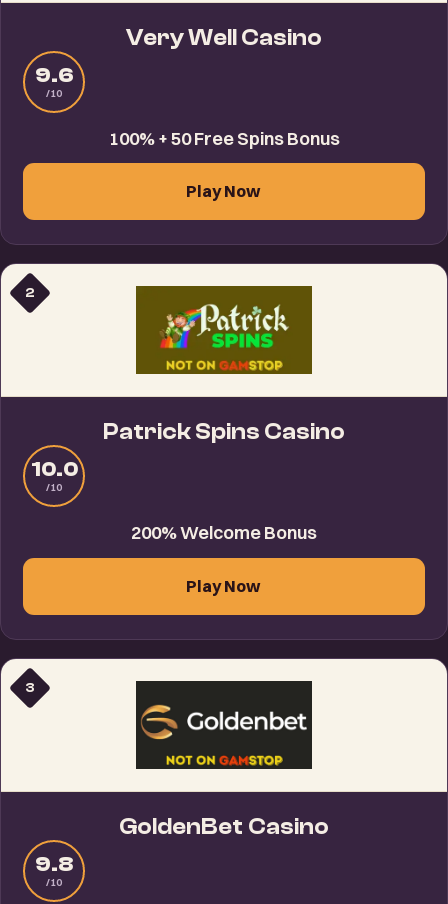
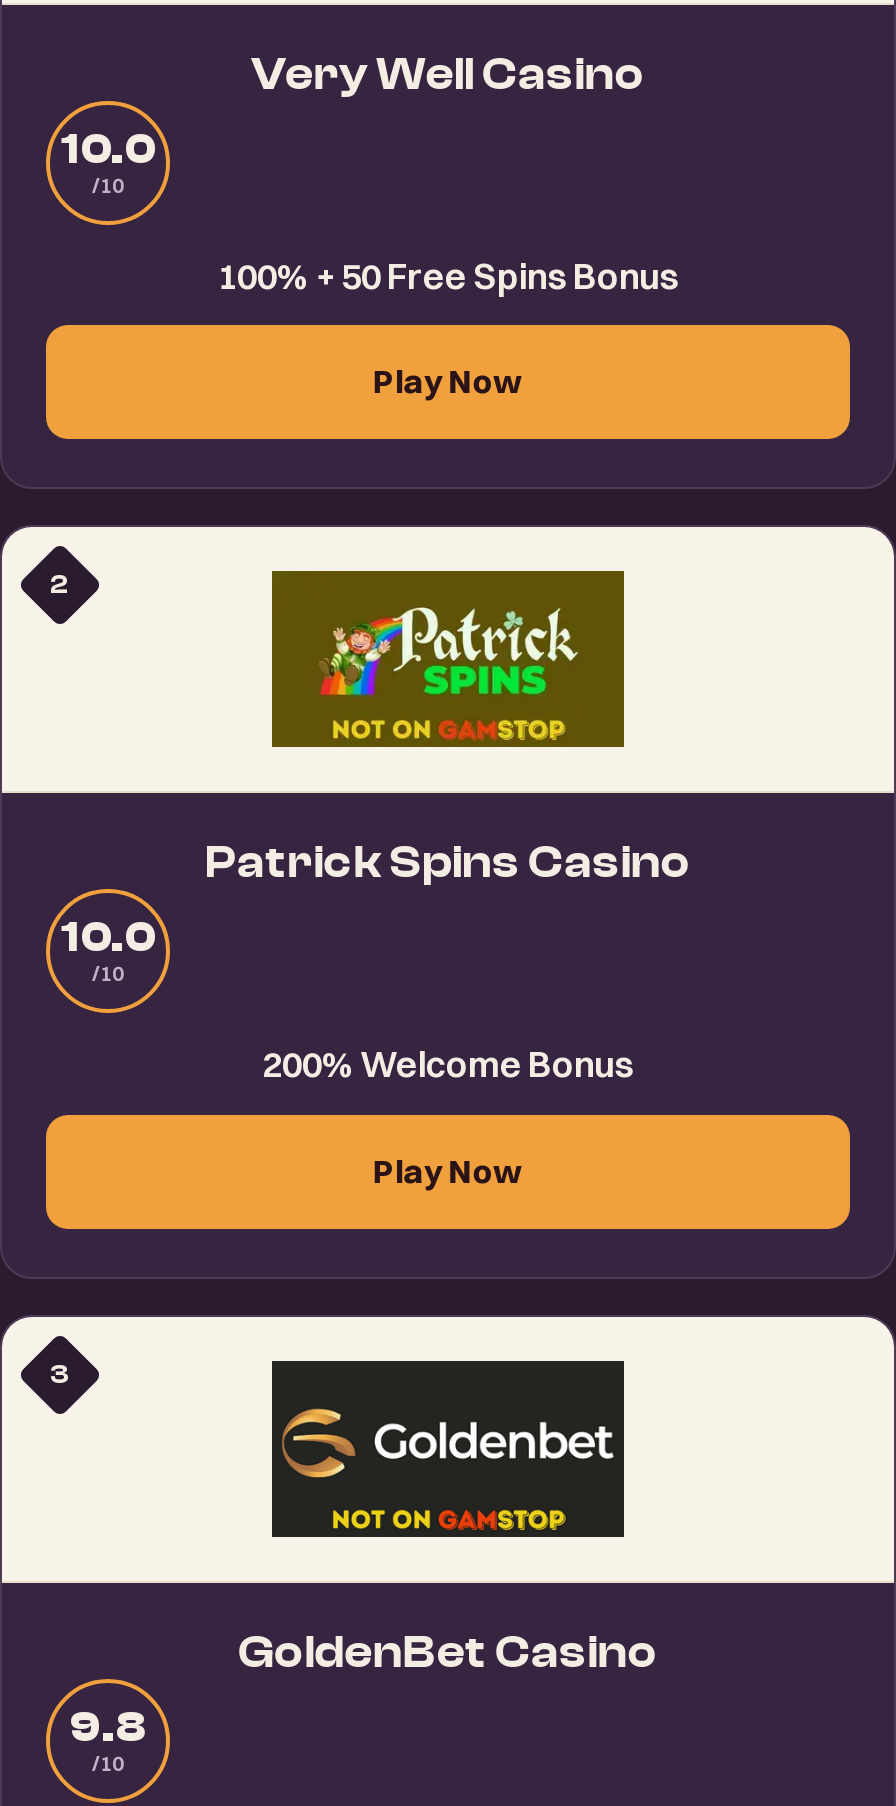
[34,63,73,87] 9.6 -> [61,125,155,173] 10.0

